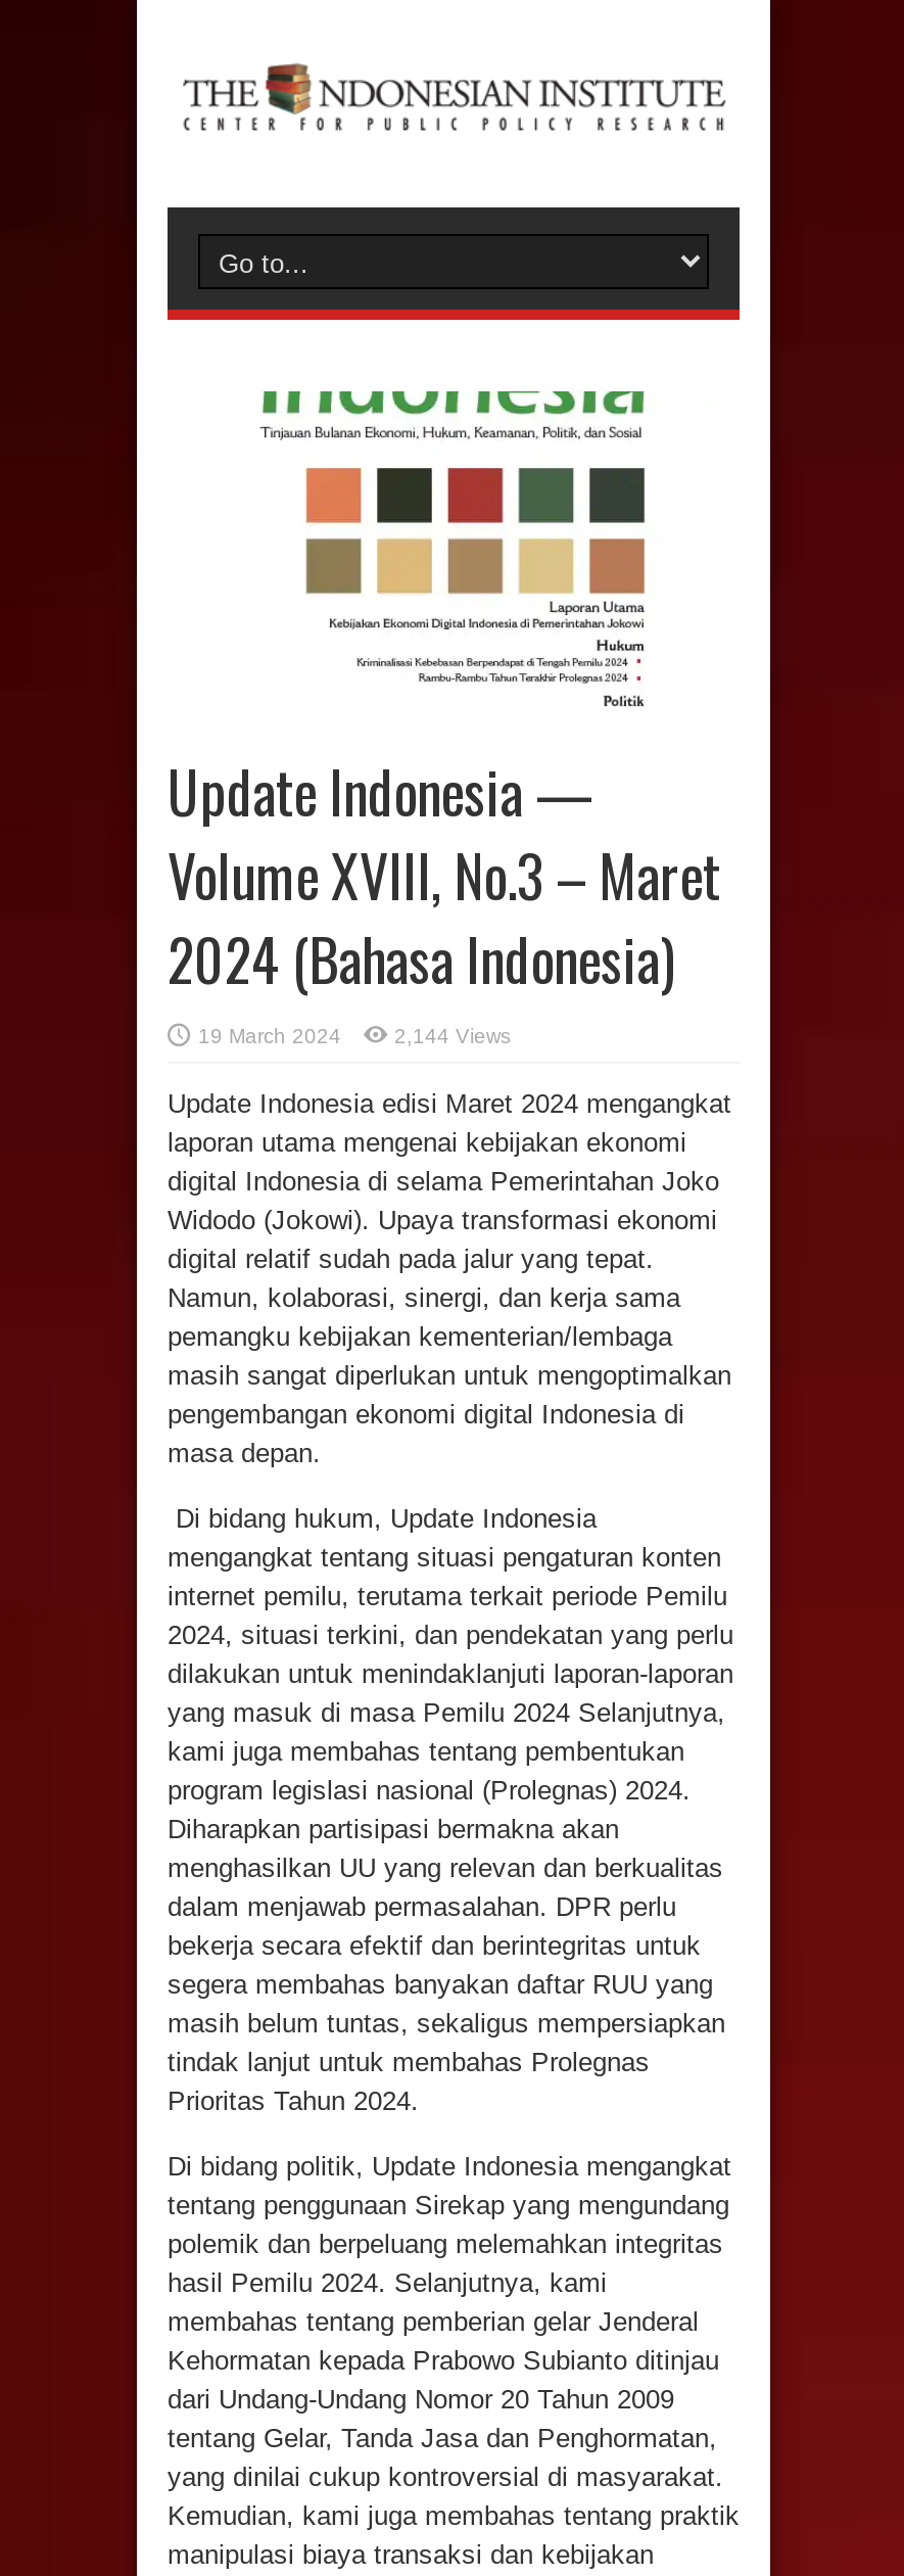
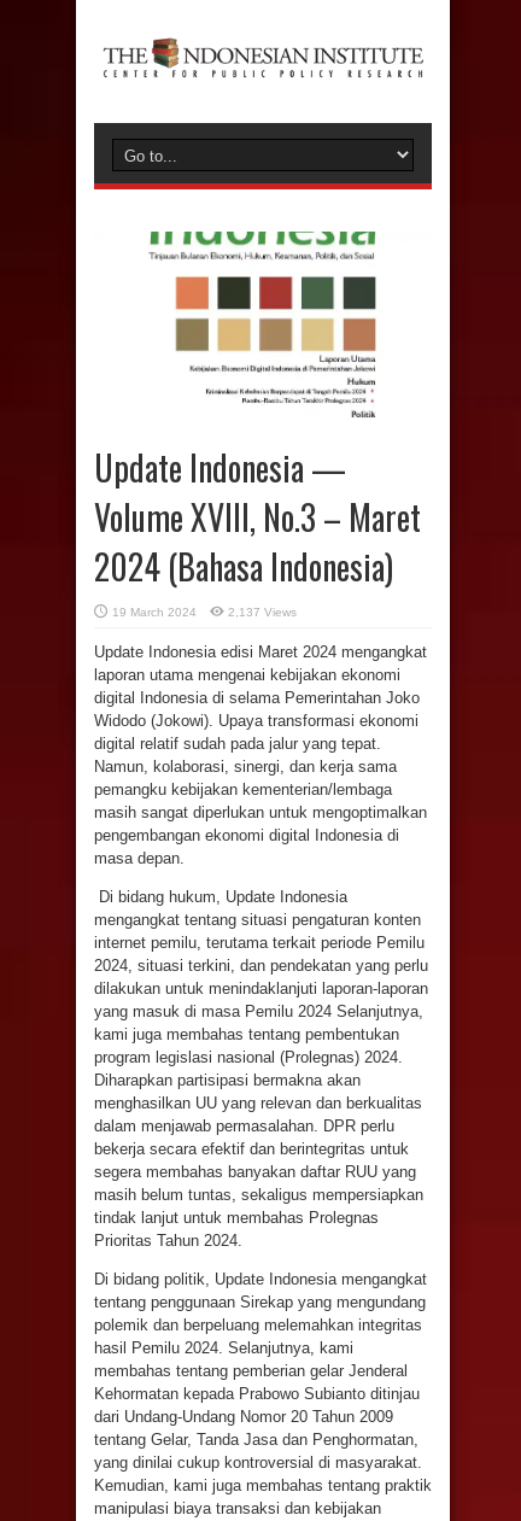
[394,1025,511,1048] 2,144 Views -> [228,606,297,619] 2,137 Views

